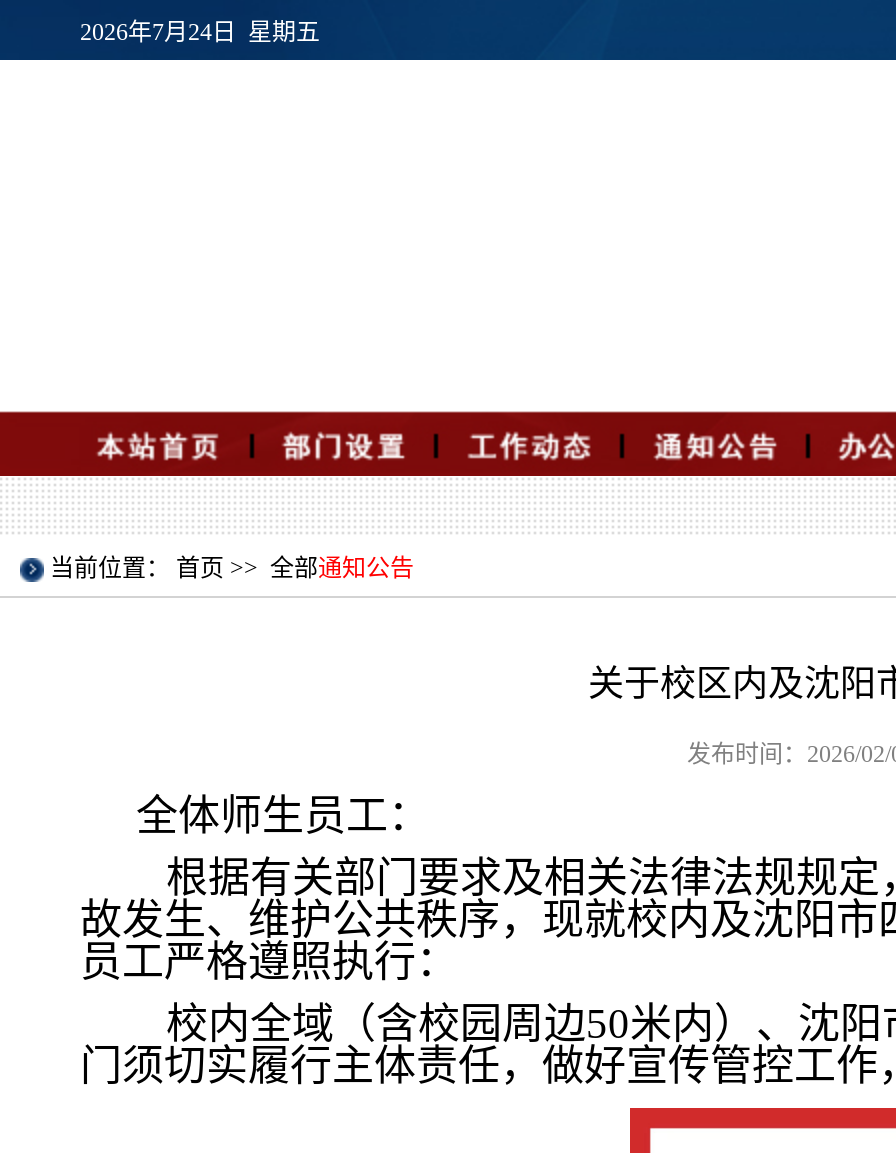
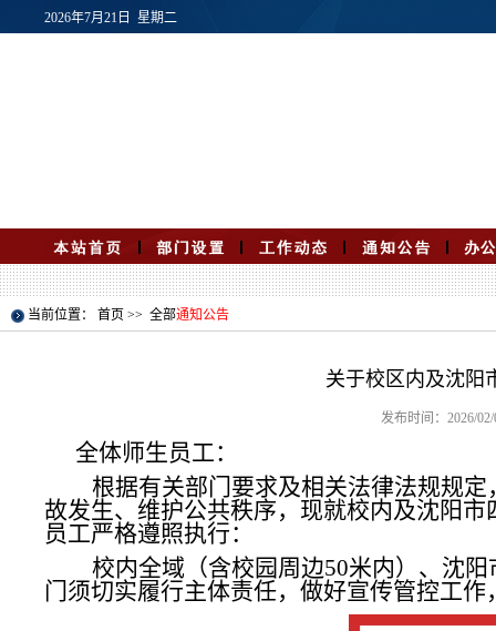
[80,18,320,46] 2026年7月24日 星期五 -> [44,10,177,26] 2026年7月21日 星期二

